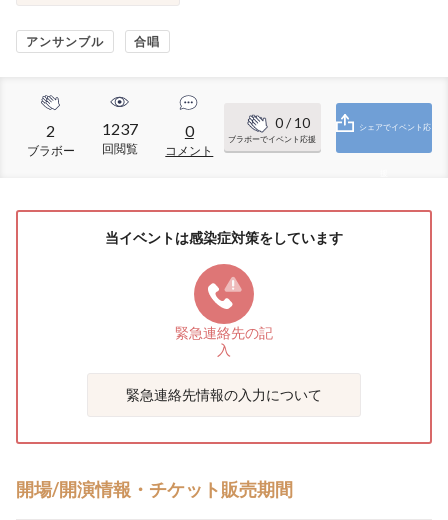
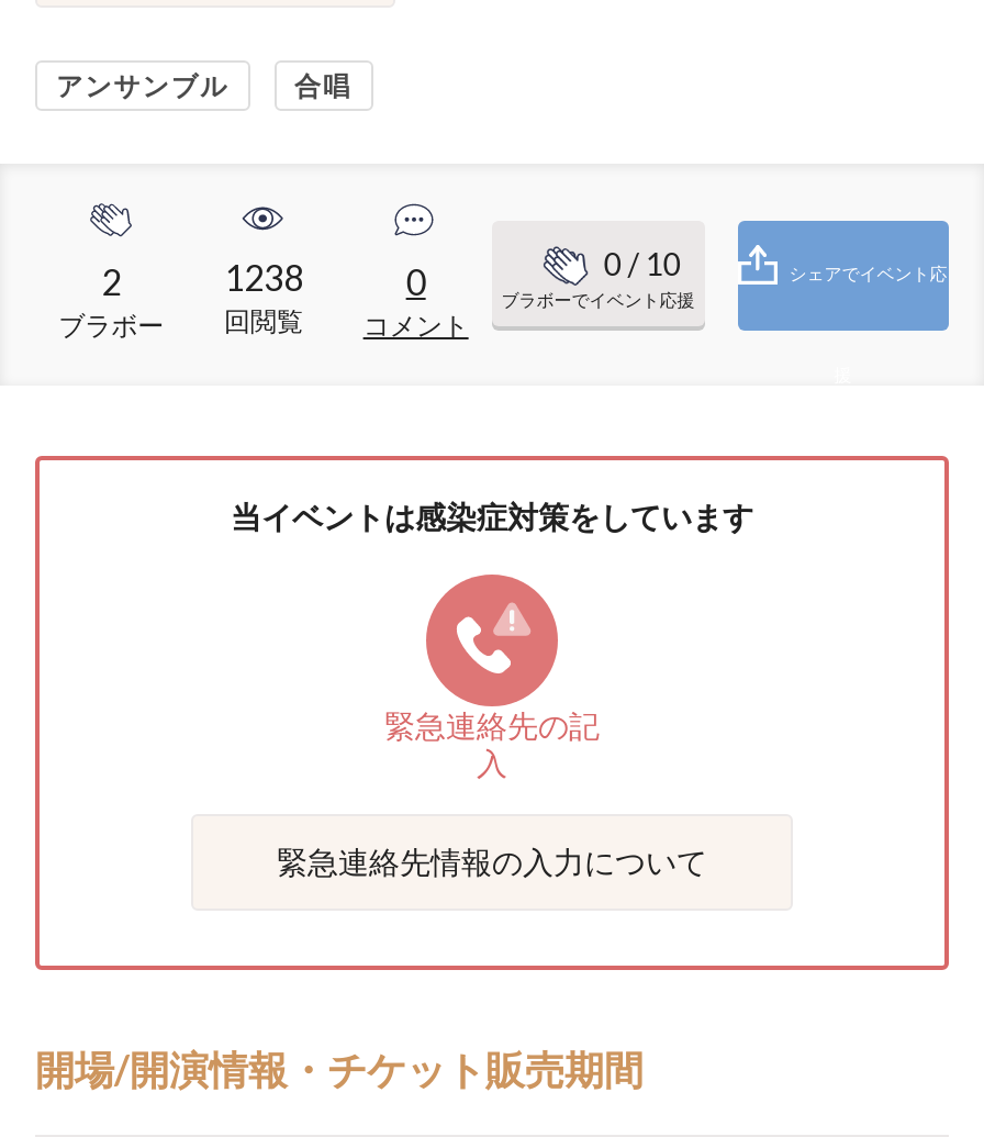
[102,119,138,138] 1237 -> [224,256,303,298] 1238

